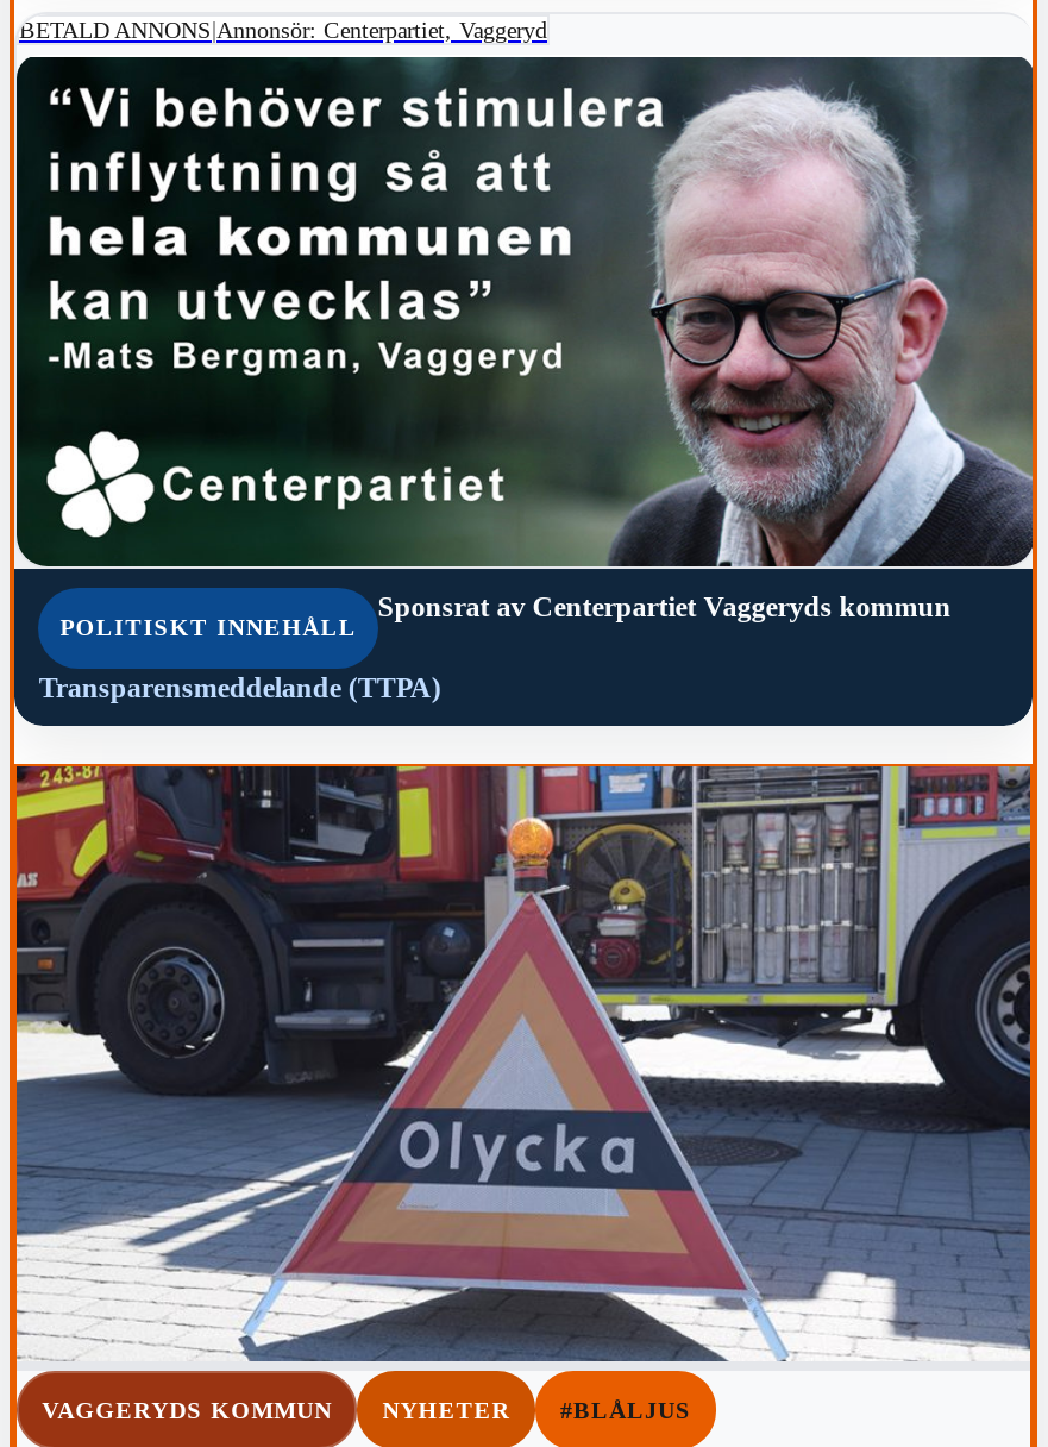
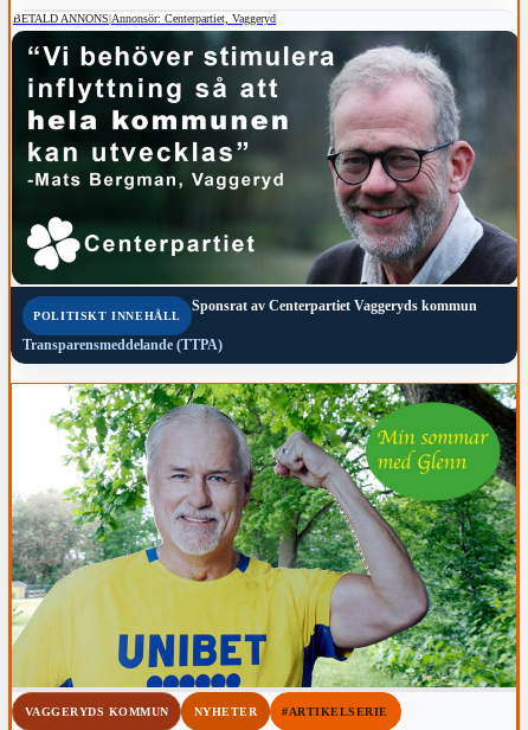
[14,763,1033,1422] [image] | #BLÅLJUS -> [11,383,517,718] [image] | #ARTIKELSERIE

